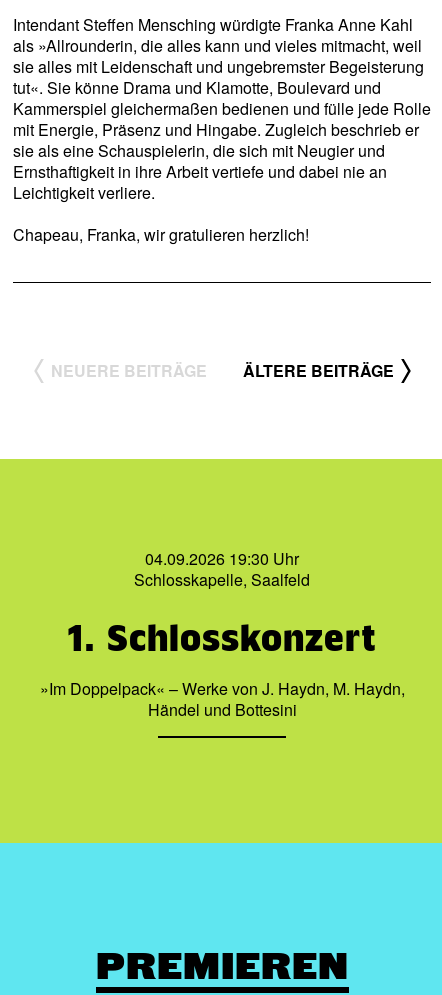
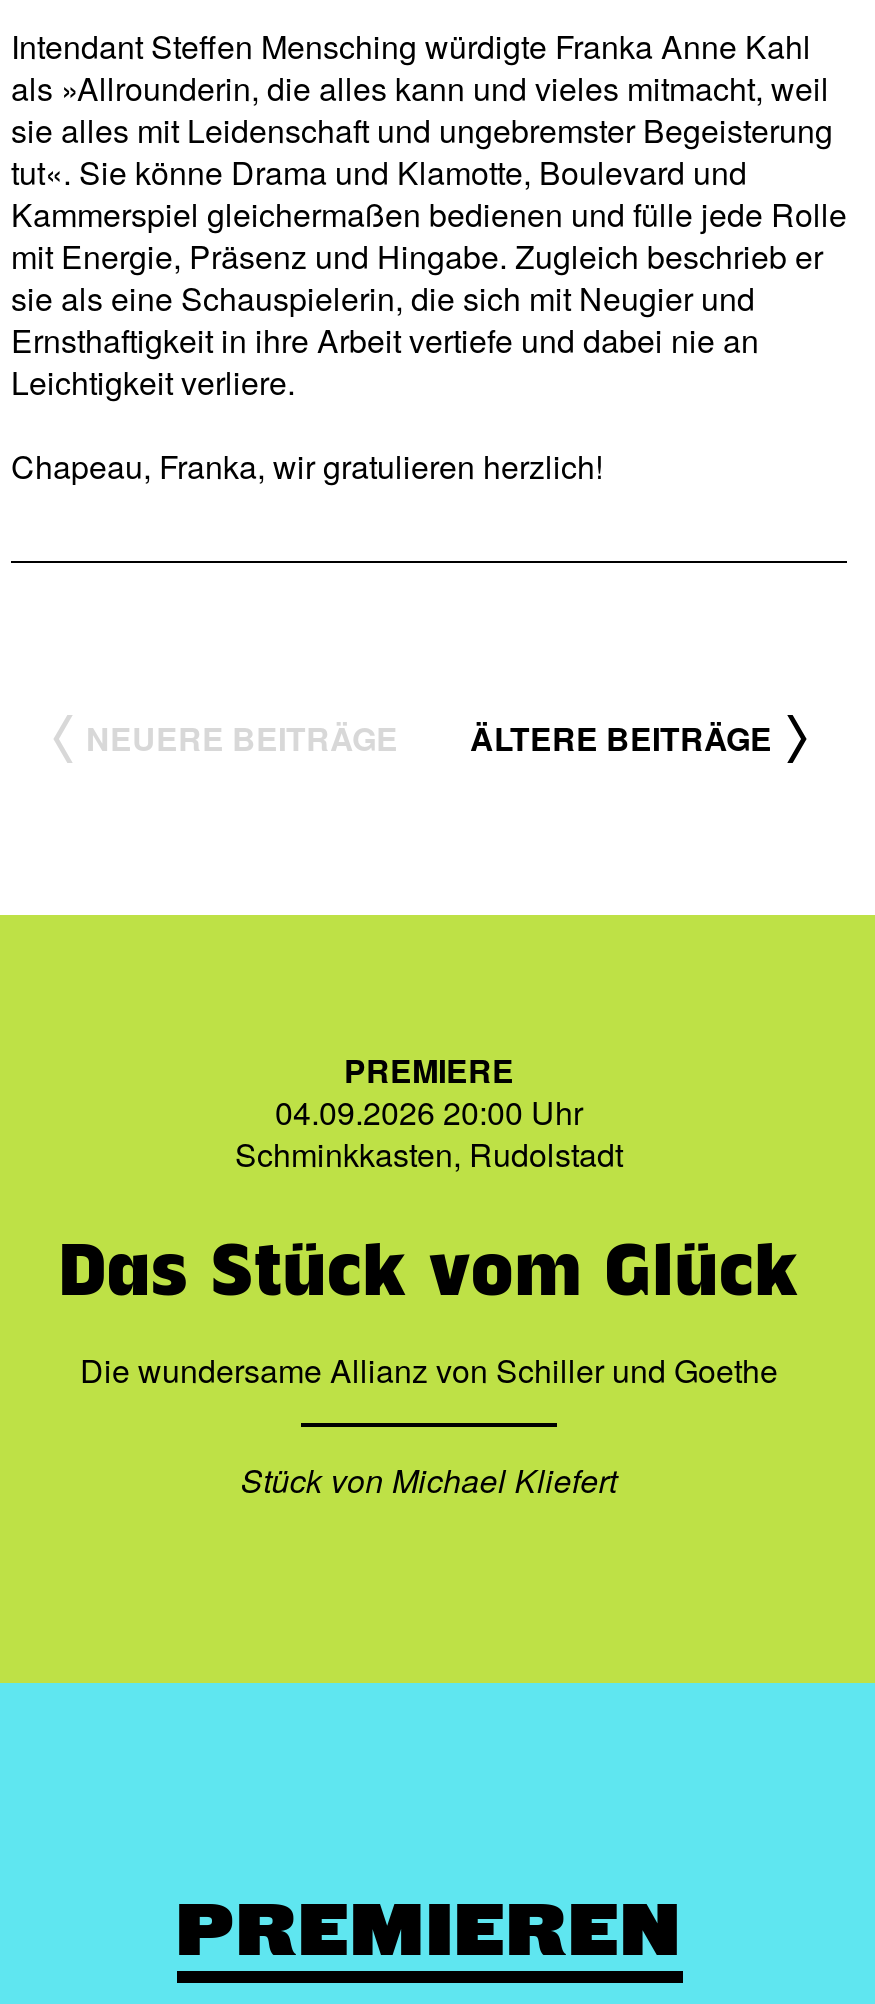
[39,547,404,721] 04.09.2026 19:30 Uhr | Schlosskapelle, Saalfeld | 1. Schlosskonzert | »Im Doppelpack« – Werke von J. Haydn, M. Haydn, | Händel und Bottesini -> [59,1047,799,1504] PREMIERE | 04.09.2026 20:00 Uhr | Schminkkasten, Rudolstadt | Das Stück vom Glück | Die wundersame Allianz von Schiller und Goethe | Stück von Michael Kliefert

